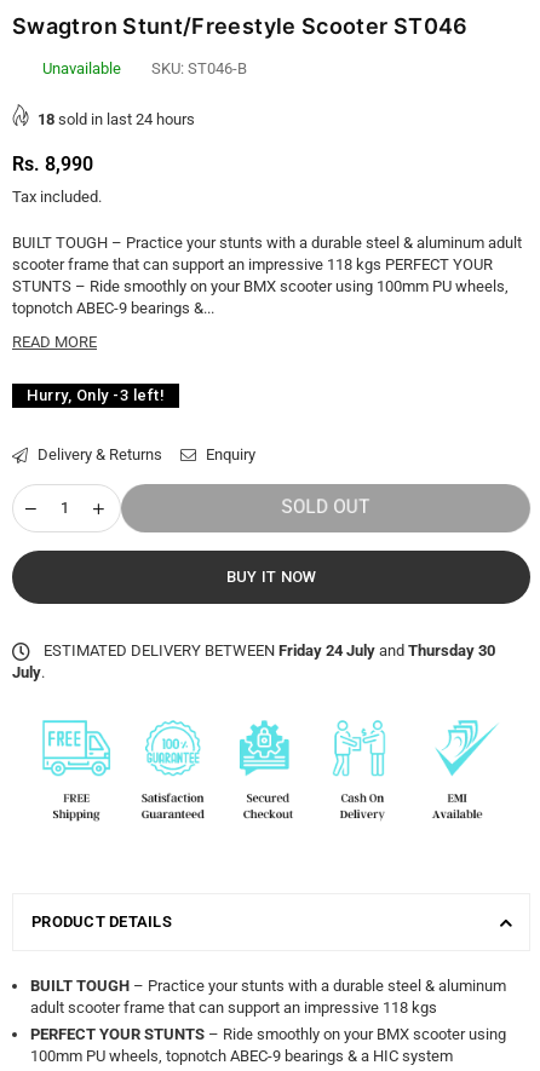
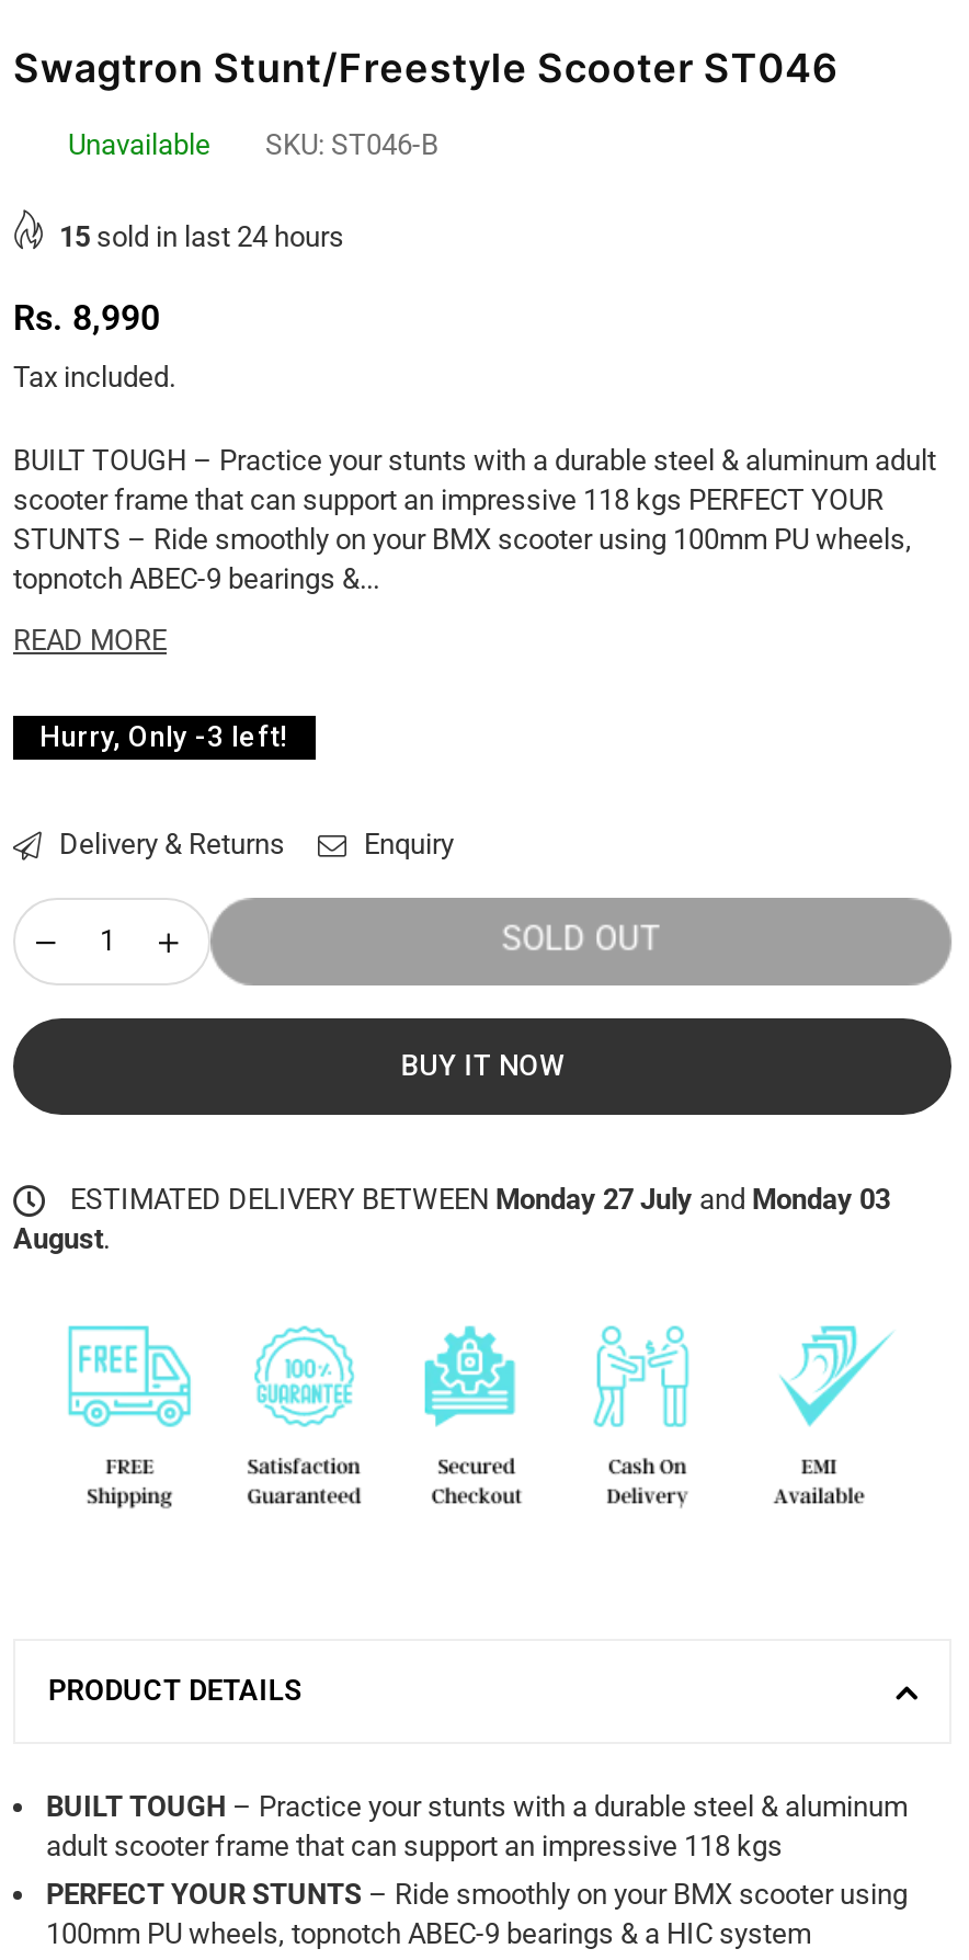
[38,110,195,128] 18 sold in last 24 hours -> [59,219,344,252] 15 sold in last 24 hours
[12,641,495,681] ESTIMATED DELIVERY BETWEEN Friday 24 July and Thursday 30 | July. -> [13,1182,890,1254] ESTIMATED DELIVERY BETWEEN Monday 27 July and Monday 03 | August.

